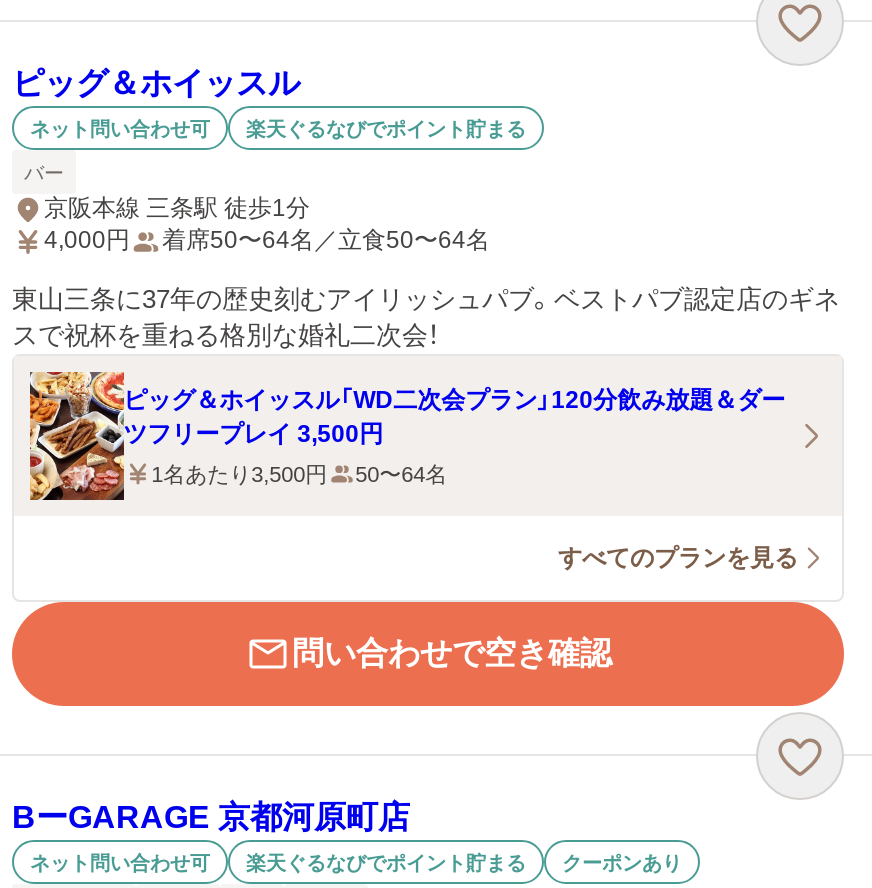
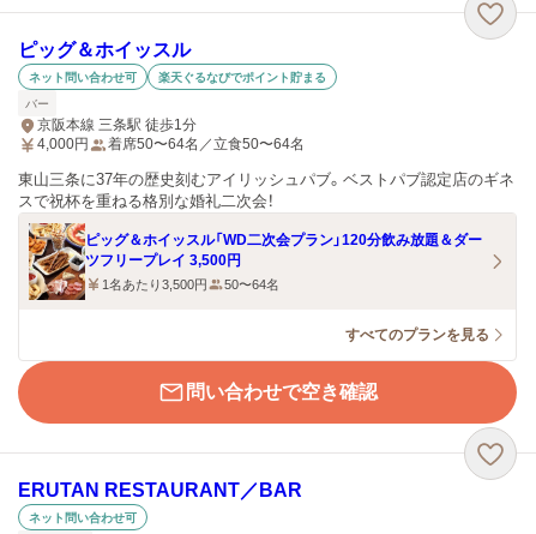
[12,800,410,834] BーGARAGE 京都河原町店 -> [18,480,302,500] ERUTAN RESTAURANT／BAR
[246,851,682,873] 楽天ぐるなびでポイント貯まる | クーポンあり -> none

